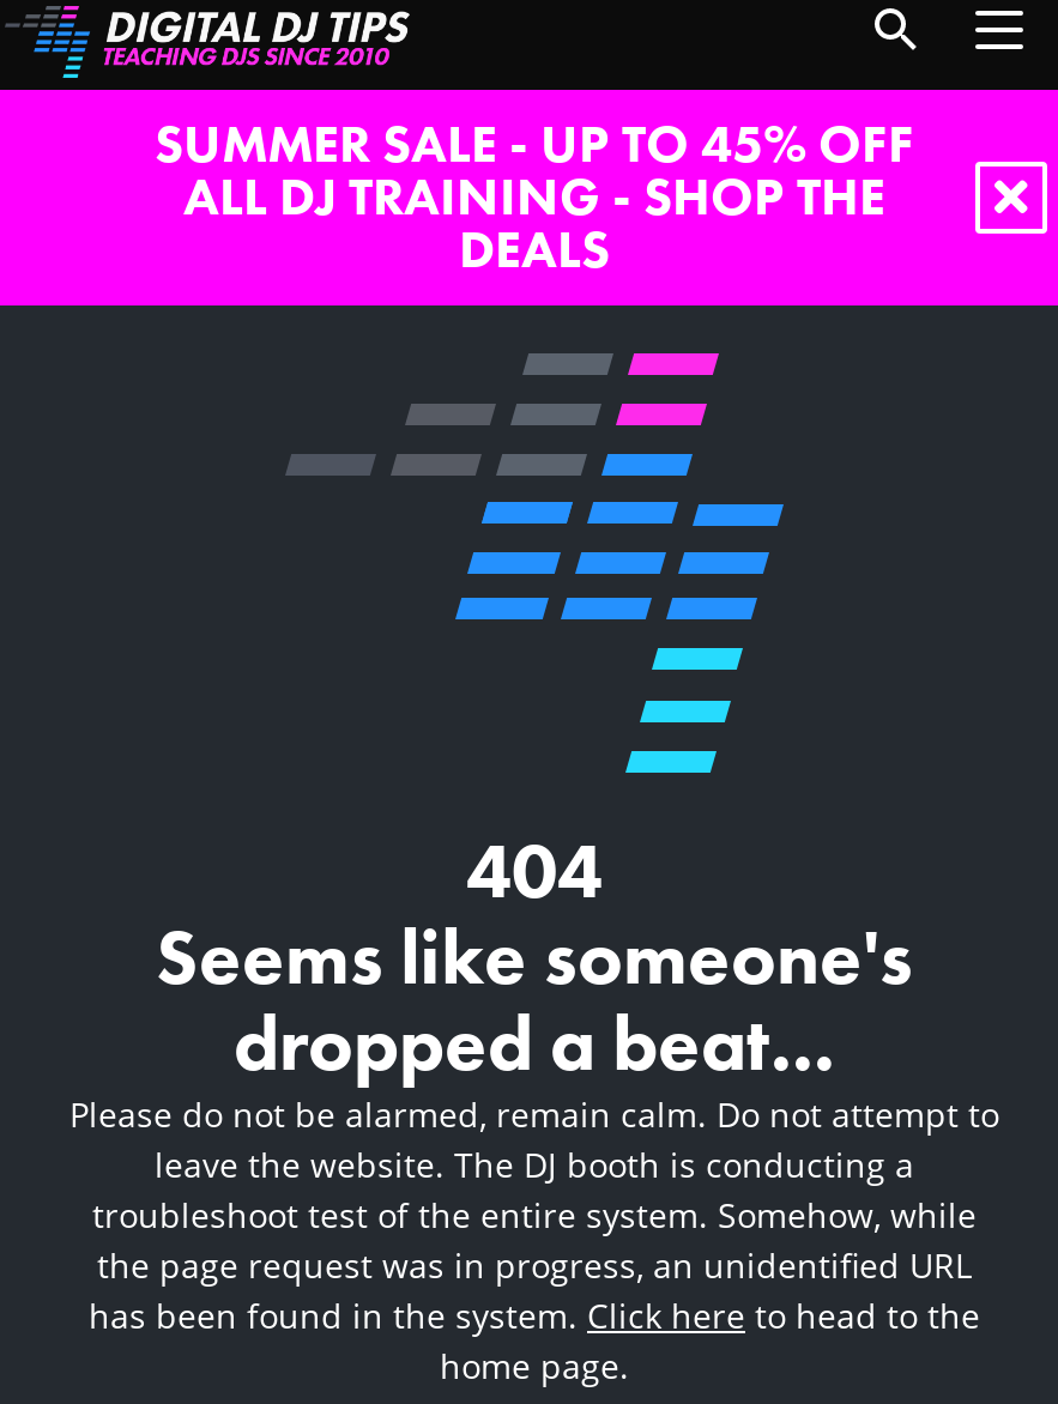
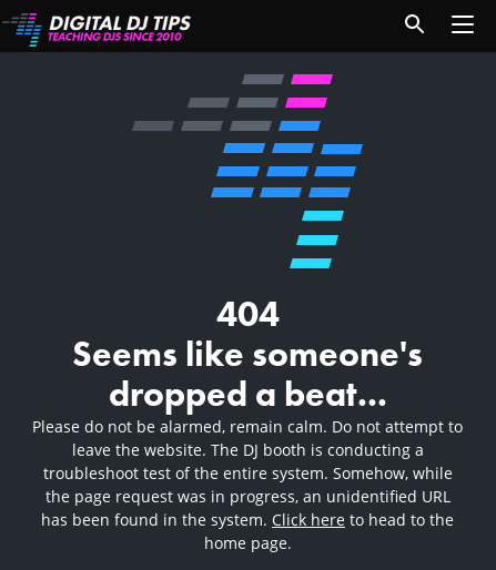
[155,109,914,284] SUMMER SALE - UP TO 45% OFF | ALL DJ TRAINING - SHOP THE | DEALS -> none

